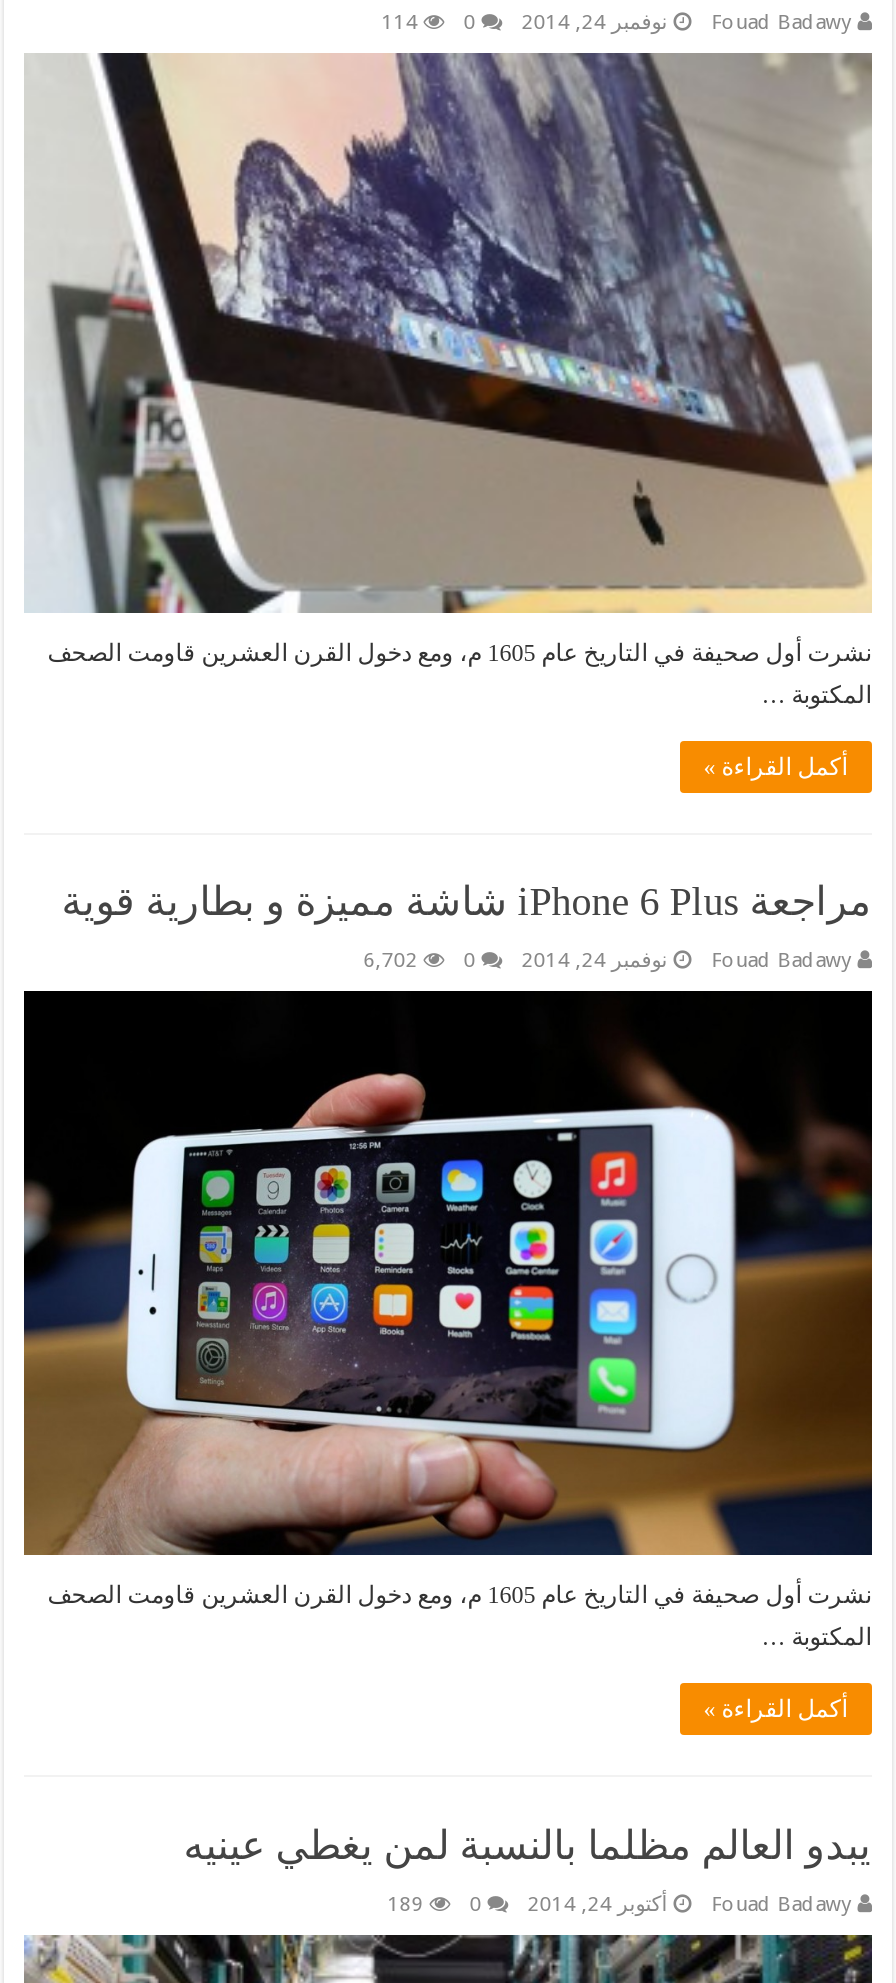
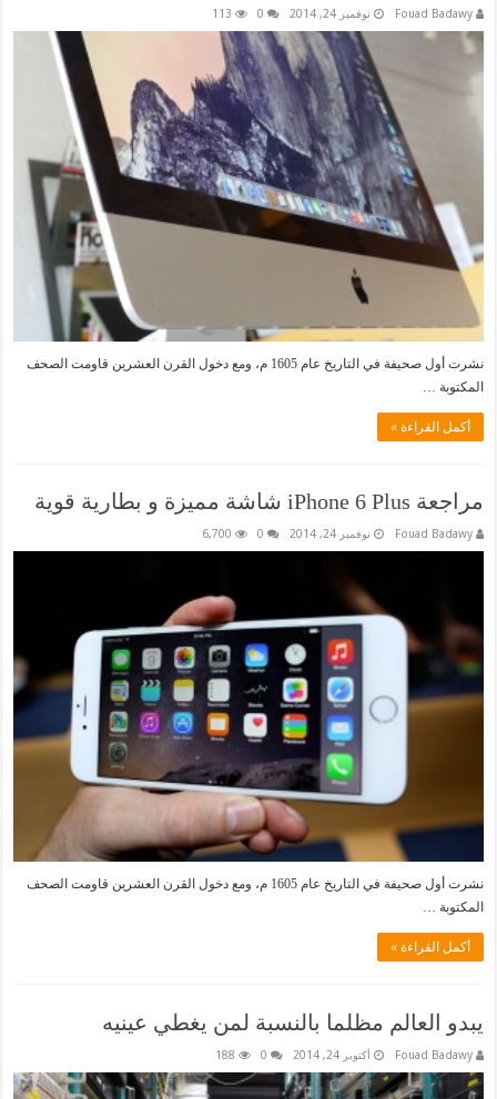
[382,9,476,33] 114 0 -> [212,7,264,20] 113 0
[364,947,476,971] 6,702 0 -> [202,527,264,540] 6,700 0
[388,1891,482,1915] 189 0 -> [215,1048,267,1062] 188 0

